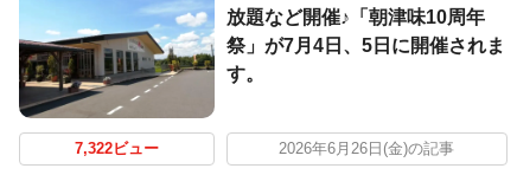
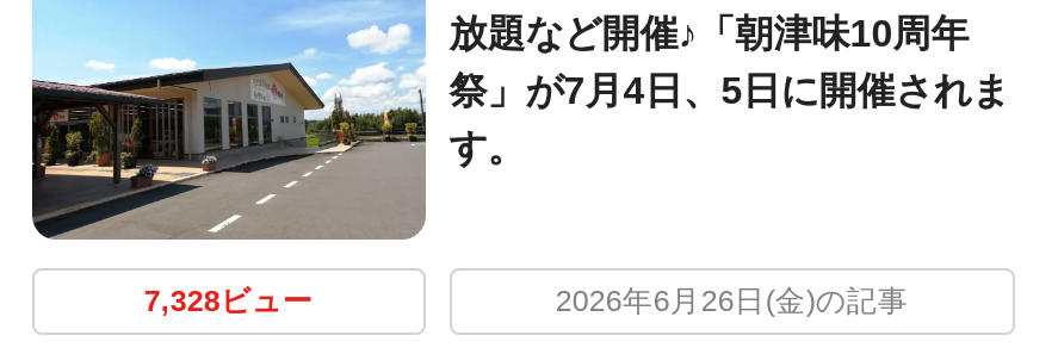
[74,141,159,157] 7,322ビュー -> [144,284,313,317] 7,328ビュー

